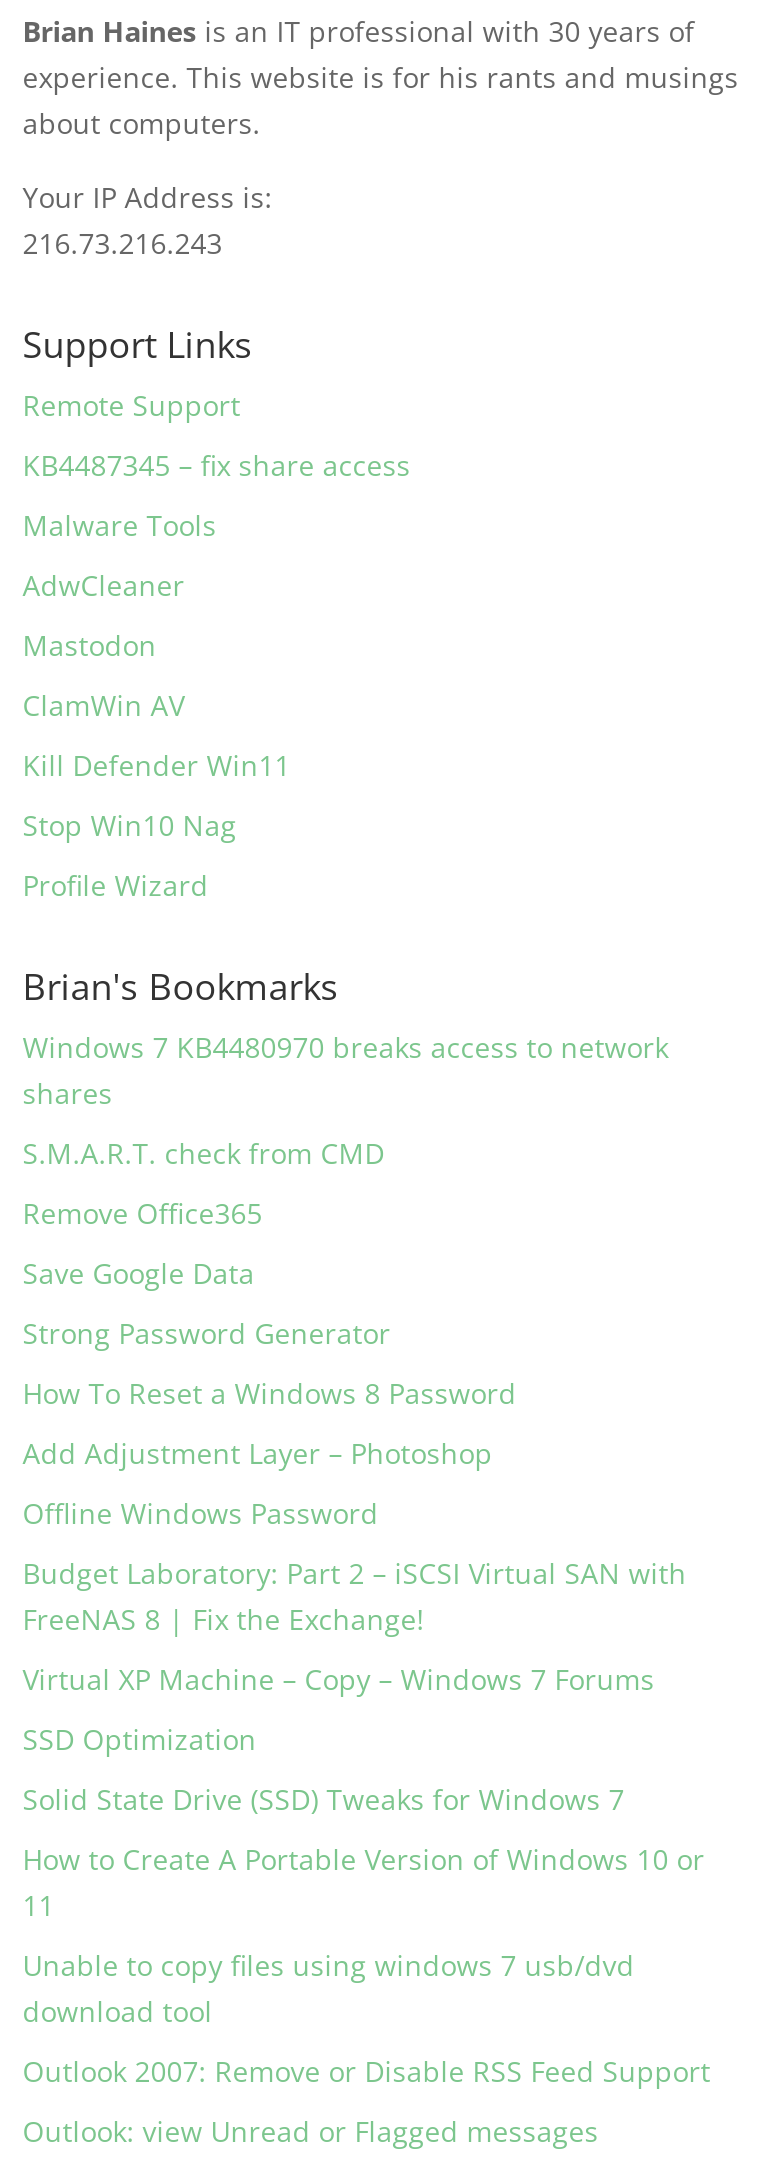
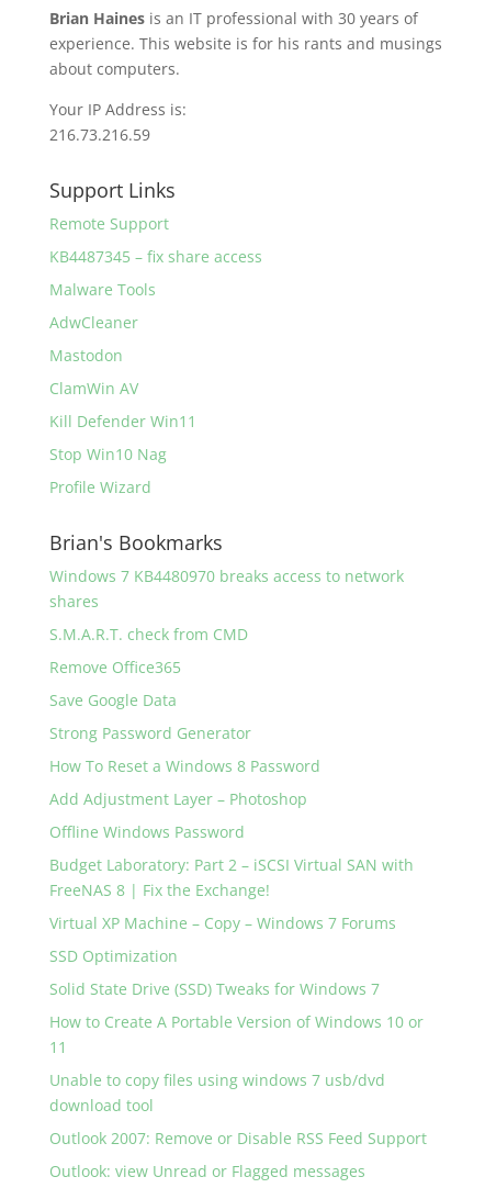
[23,224,223,262] 216.73.216.243 -> [49,124,150,145] 216.73.216.59

